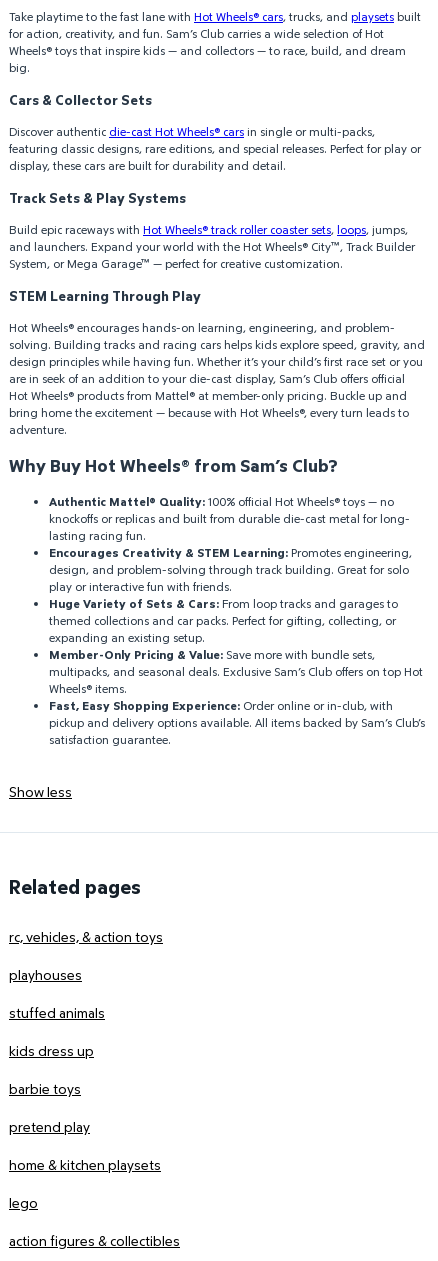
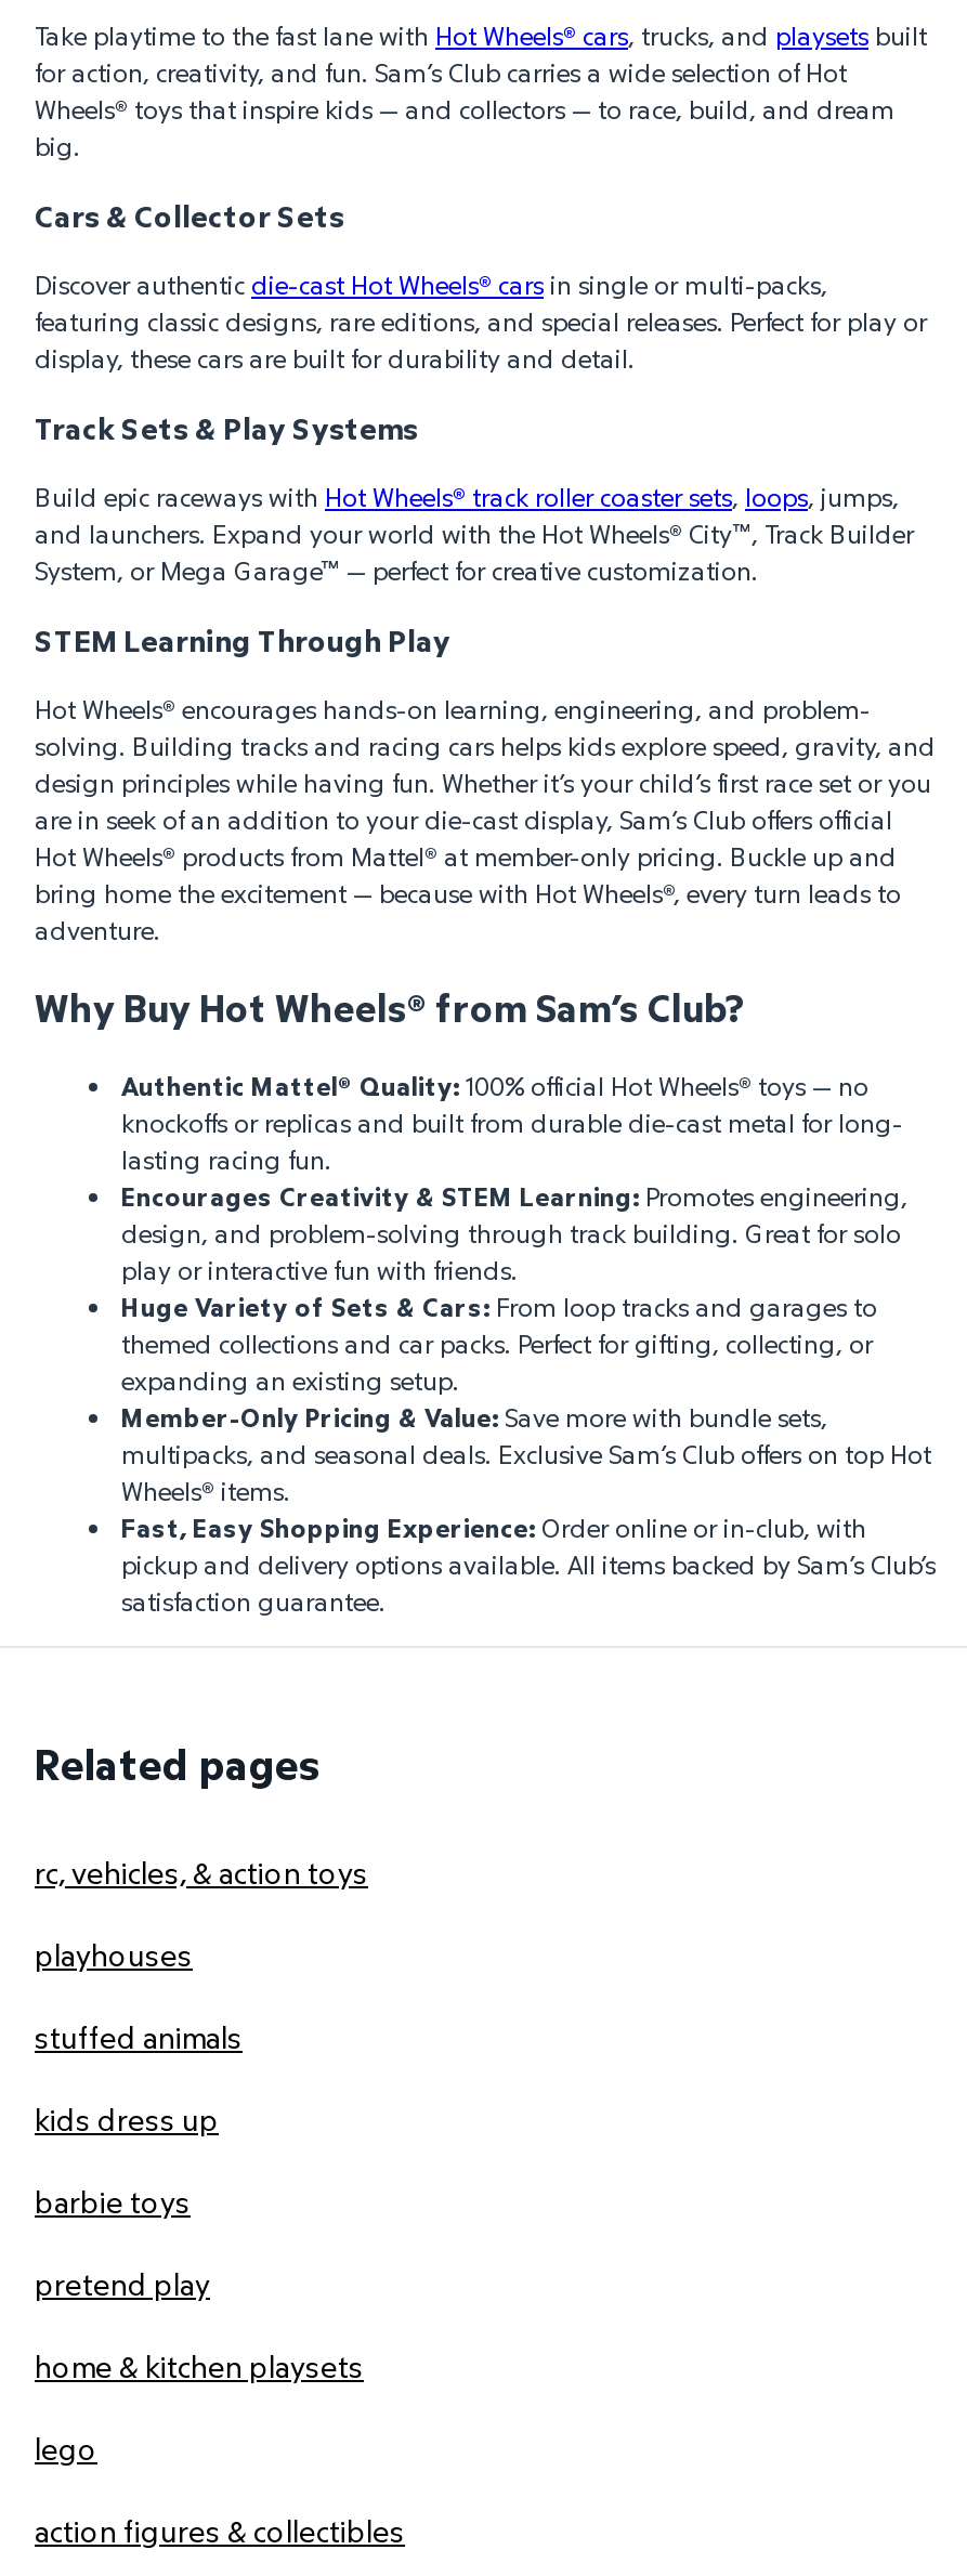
[9,782,72,801] Show less -> none

